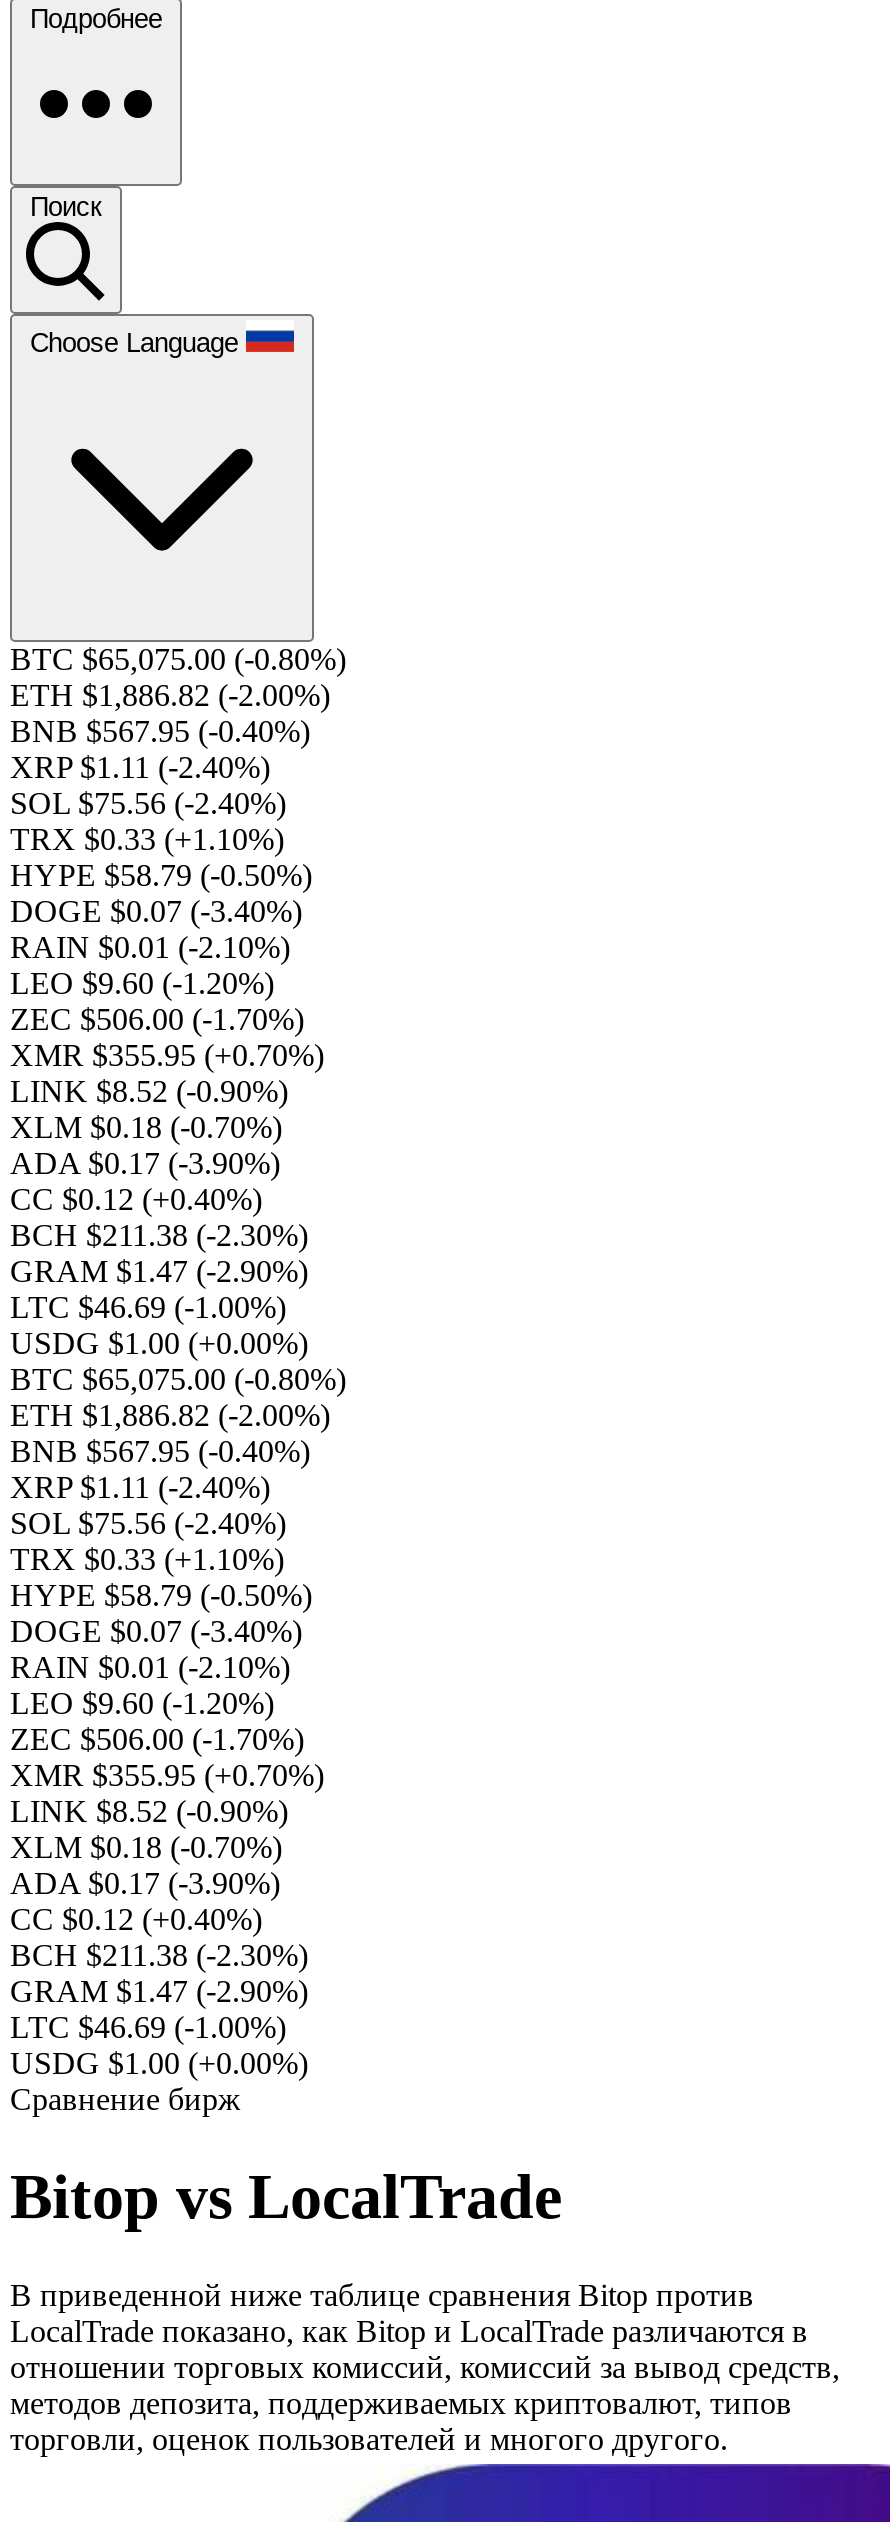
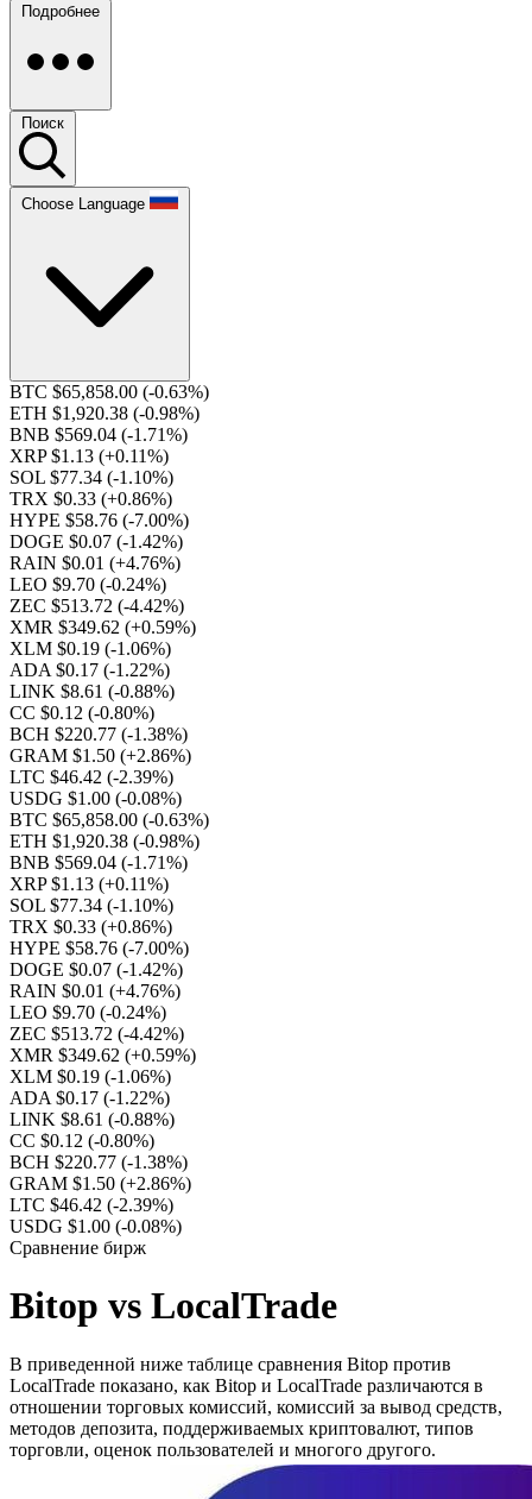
[10,642,346,2080] BTC $65,075.00(-0.80%) | ETH $1,886.82 (-2.00%) | BNB $567.95 (-0.40%) | XRP $1.11 (-2.40%) | SOL $75.56 (-2.40%) | TRX $0.33 (+1.10%) | HYPE $58.79 (-0.50%) | DOGE $0.07 (-3.40%) | RAIN $0.01 (-2.10%) | LEO $9.60 (-1.20%) | ZEC $506.00 (-1.70%) | XMR $355.95(+0.70%) | LINK $8.52 (-0.90%) | XLM $0.18 (-0.70%) | ADA $0.17 (-3.90%) | CC $0.12 (+0.40%) | BCH $211.38 (-2.30%) | GRAM $1.47 (-2.90%) | LTC $46.69 (-1.00%) | USDG $1.00(+0.00%) | BTC $65,075.00 (-0.80%) | ETH $1,886.82 (-2.00%) | BNB $567.95 (-0.40%) | XRP $1.11 (-2.40%) | SOL $75.56 (-2.40%) | TRX $0.33 (+1.10%) | HYPE $58.79 (-0.50%) | DOGE $0.07 (-3.40%) | RAIN $0.01 (-2.10%) | LEO $9.60 (-1.20%) | ZEC $506.00 (-1.70%) | XMR $355.95(+0.70%) | LINK $8.52 (-0.90%) | XLM $0.18 (-0.70%) | ADA $0.17 (-3.90%) | CC $0.12 (+0.40%) | BCH $211.38 (-2.30%) | GRAM $1.47 (-2.90%) | LTC $46.69 (-1.00%) | USDG $1.00(+0.00%) -> [9,382,209,1236] BTC $65,858.00(-0.63%) | ETH $1,920.38 (-0.98%) | BNB $569.04 (-1.71%) | XRP $1.13 (+0.11%) | SOL $77.34 (-1.10%) | TRX $0.33 (+0.86%) | HYPE $58.76 (-7.00%) | DOGE $0.07 (-1.42%) | RAIN $0.01 (+4.76%) | LEO $9.70 (-0.24%) | ZEC $513.72 (-4.42%) | XMR $349.62(+0.59%) | XLM $0.19 (-1.06%) | ADA $0.17 (-1.22%) | LINK $8.61 (-0.88%) | CC $0.12 (-0.80%) | BCH $220.77 (-1.38%) | GRAM $1.50 (+2.86%) | LTC $46.42 (-2.39%) | USDG $1.00(-0.08%) | BTC $65,858.00 (-0.63%) | ETH $1,920.38 (-0.98%) | BNB $569.04 (-1.71%) | XRP $1.13 (+0.11%) | SOL $77.34 (-1.10%) | TRX $0.33 (+0.86%) | HYPE $58.76 (-7.00%) | DOGE $0.07 (-1.42%) | RAIN $0.01 (+4.76%) | LEO $9.70 (-0.24%) | ZEC $513.72 (-4.42%) | XMR $349.62(+0.59%) | XLM $0.19 (-1.06%) | ADA $0.17 (-1.22%) | LINK $8.61 (-0.88%) | CC $0.12 (-0.80%) | BCH $220.77 (-1.38%) | GRAM $1.50 (+2.86%) | LTC $46.42 (-2.39%) | USDG $1.00(-0.08%)

